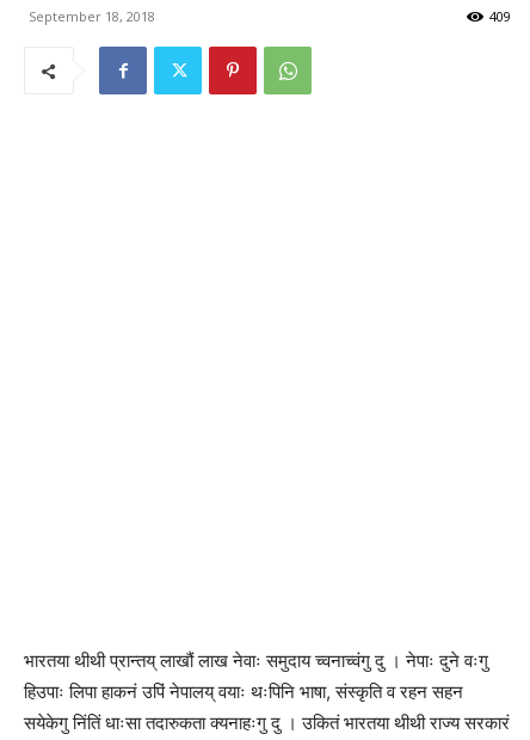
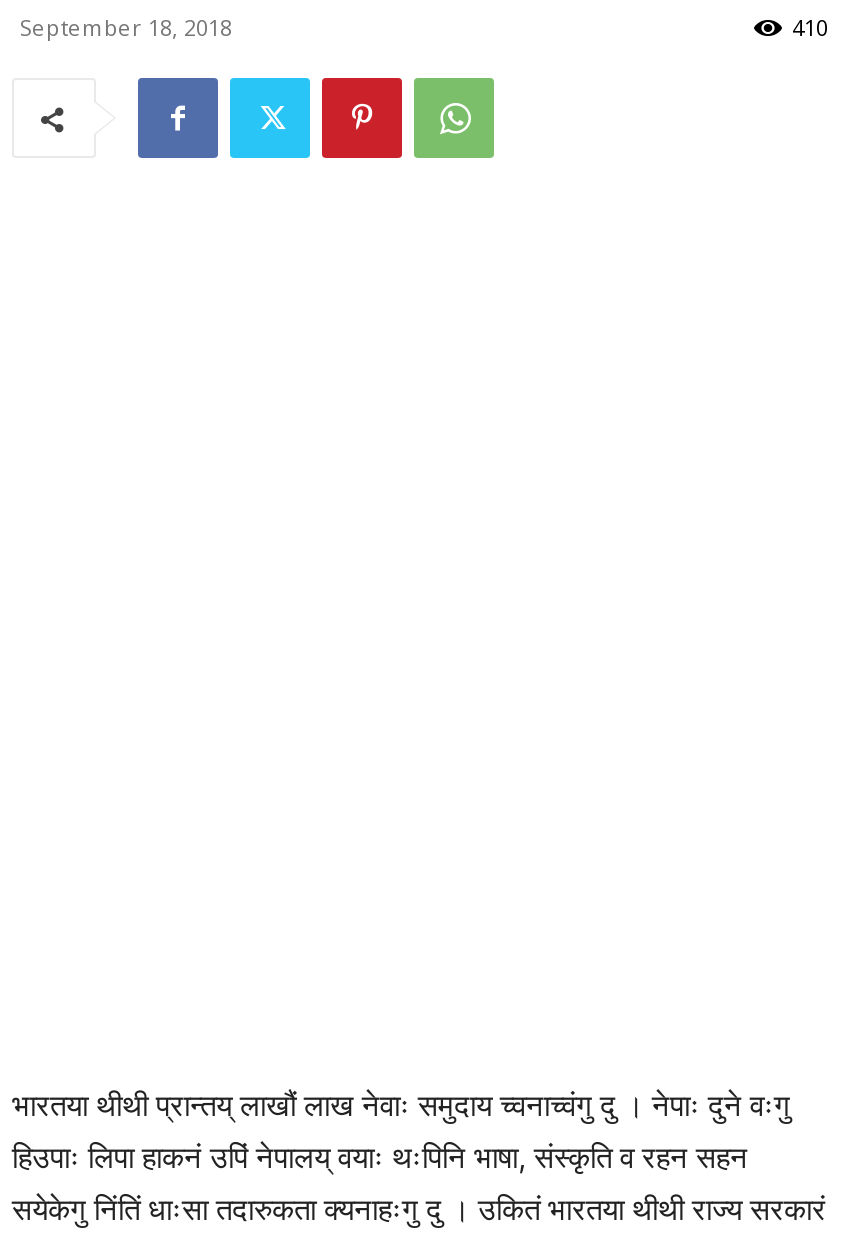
[489,7,511,25] 409 -> [792,12,828,42] 410

